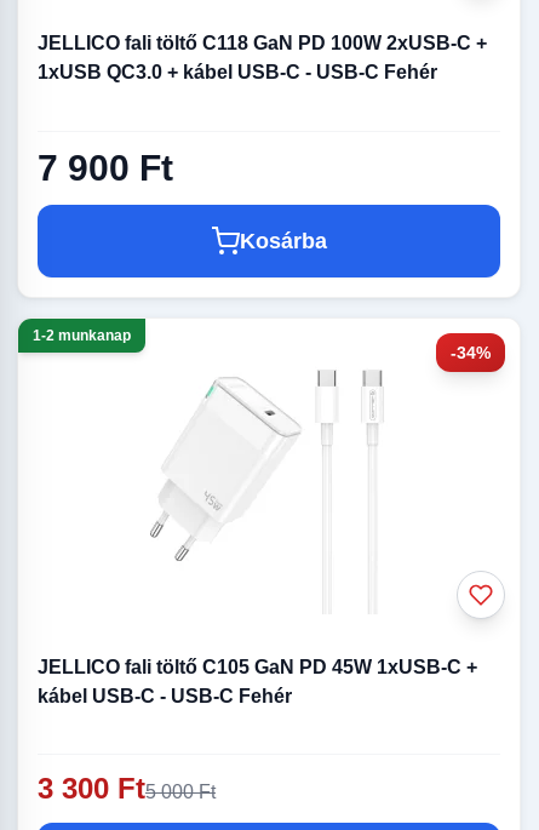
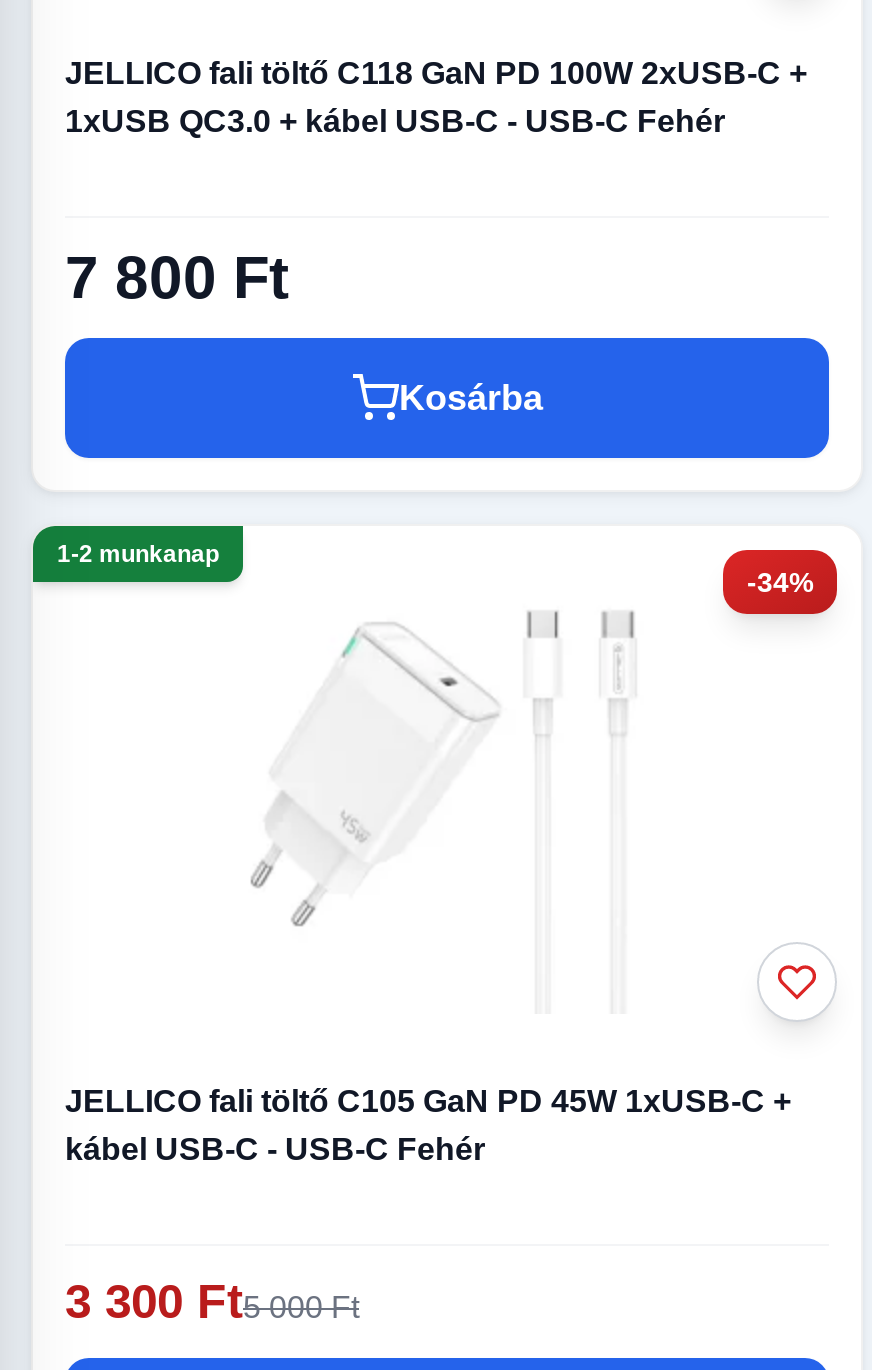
[38,147,173,187] 7 900 Ft -> [65,243,289,309] 7 800 Ft

